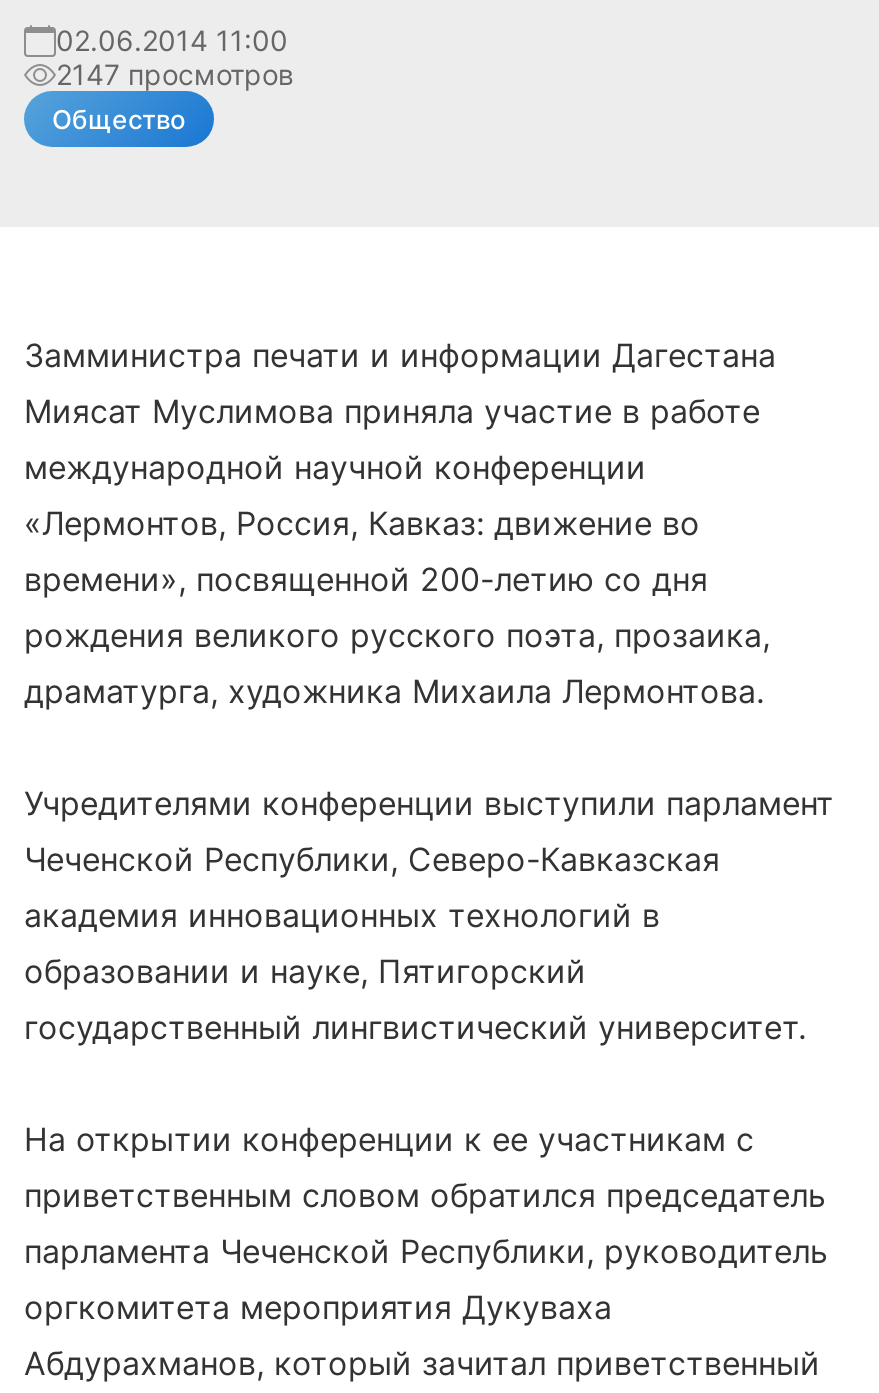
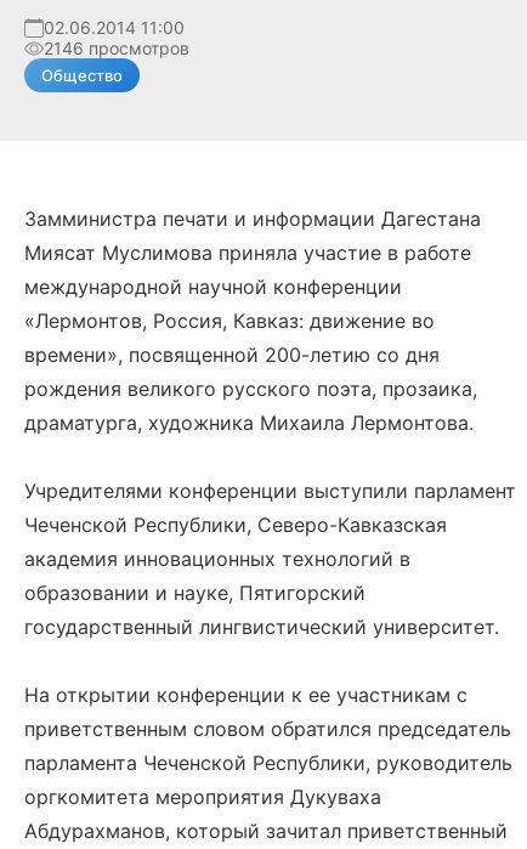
[56,57,294,91] 2147 просмотров -> [44,38,189,58] 2146 просмотров

